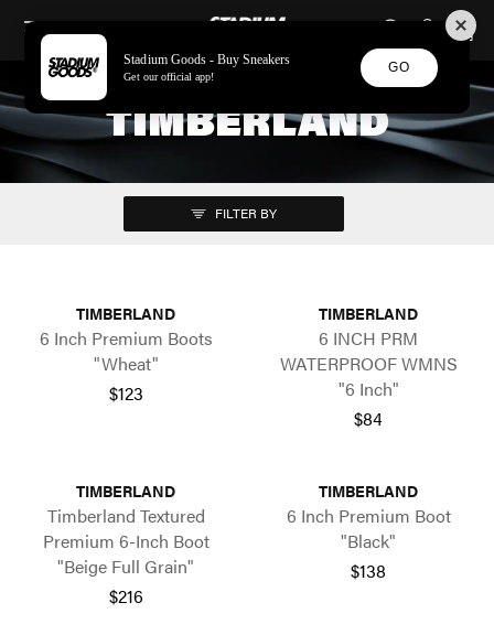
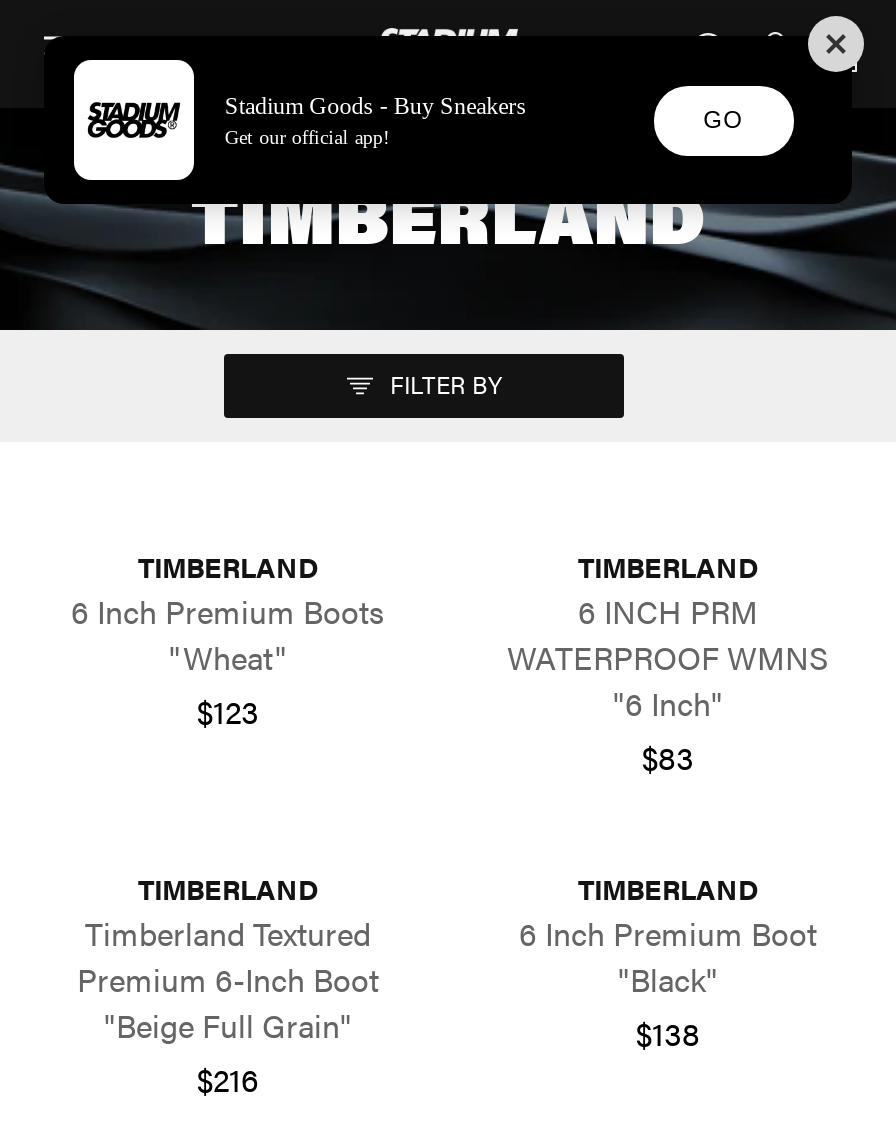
[354,406,383,431] $84 -> [642,734,694,780] $83

